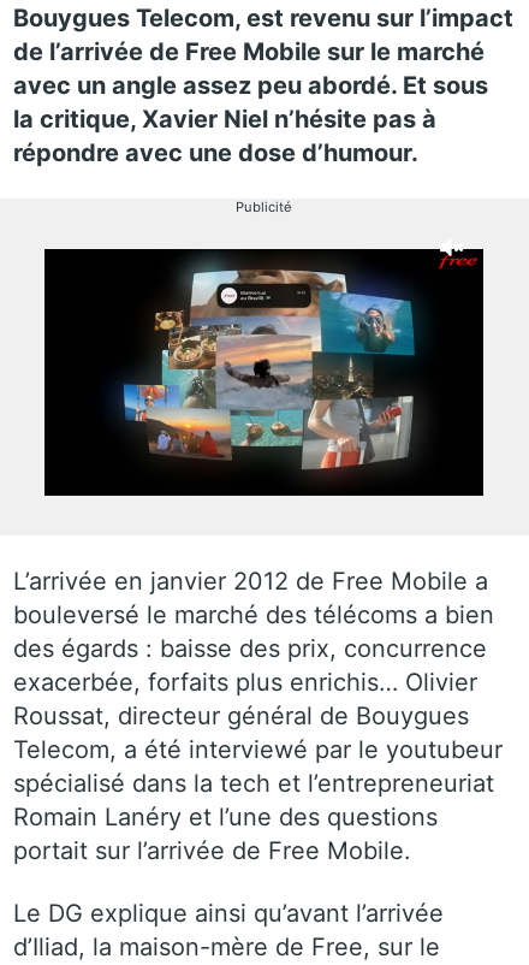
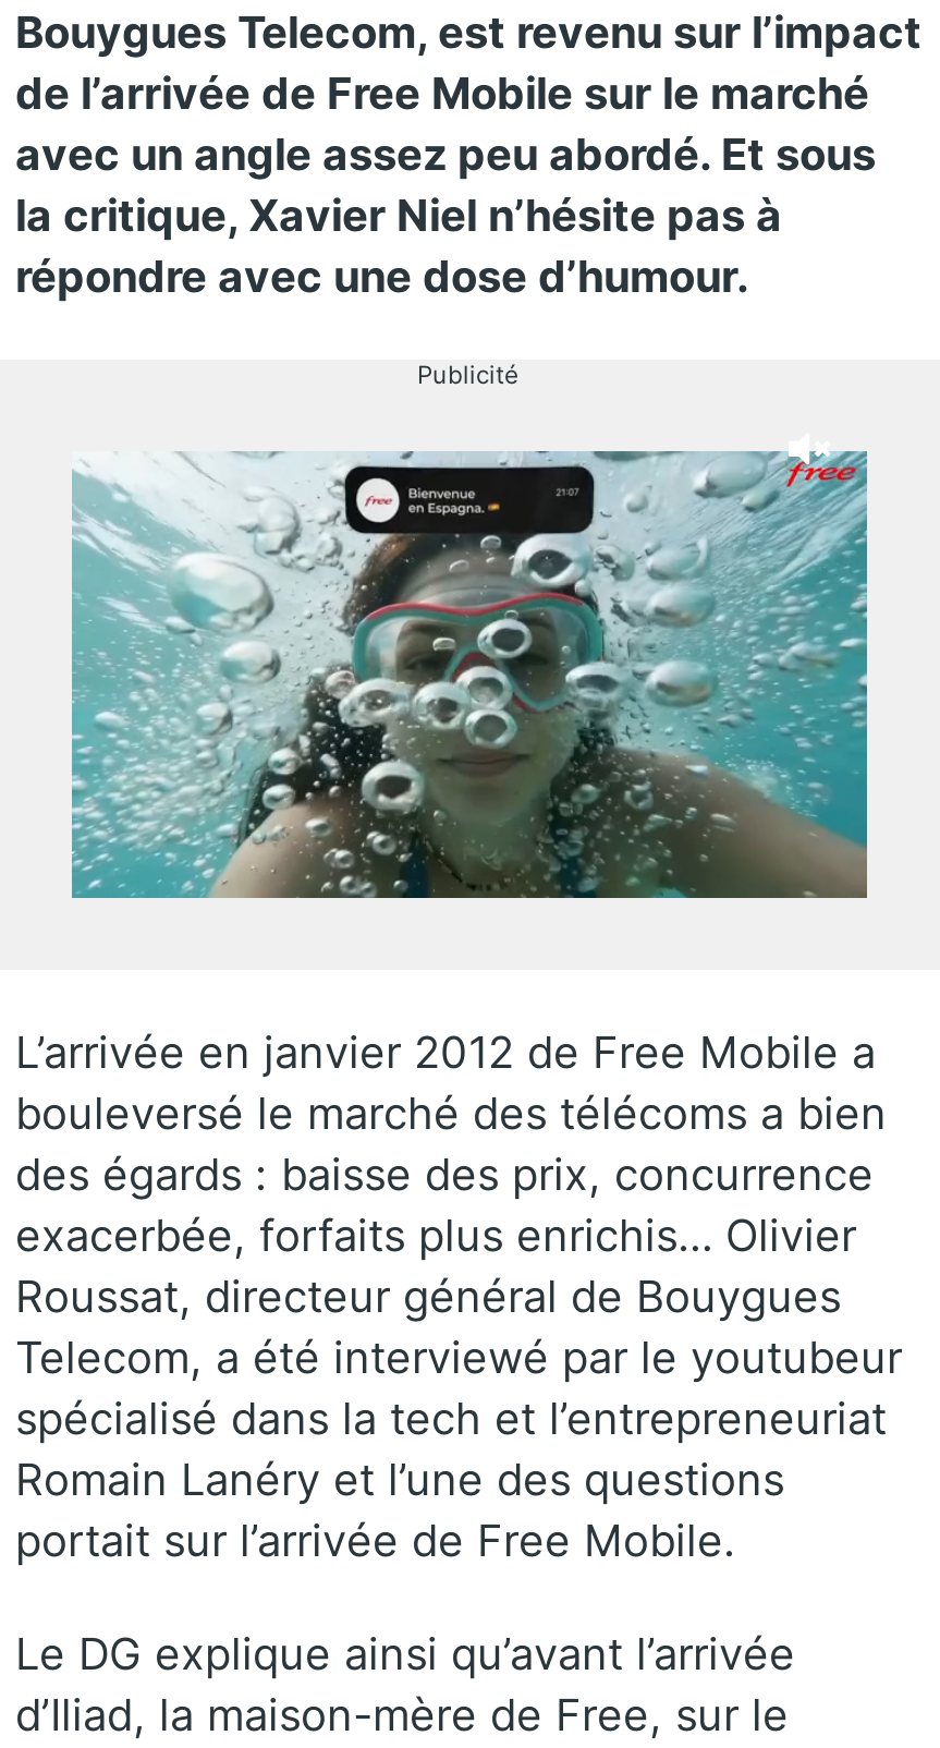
[43,248,485,497] [image] -> [70,449,869,900] [image]

